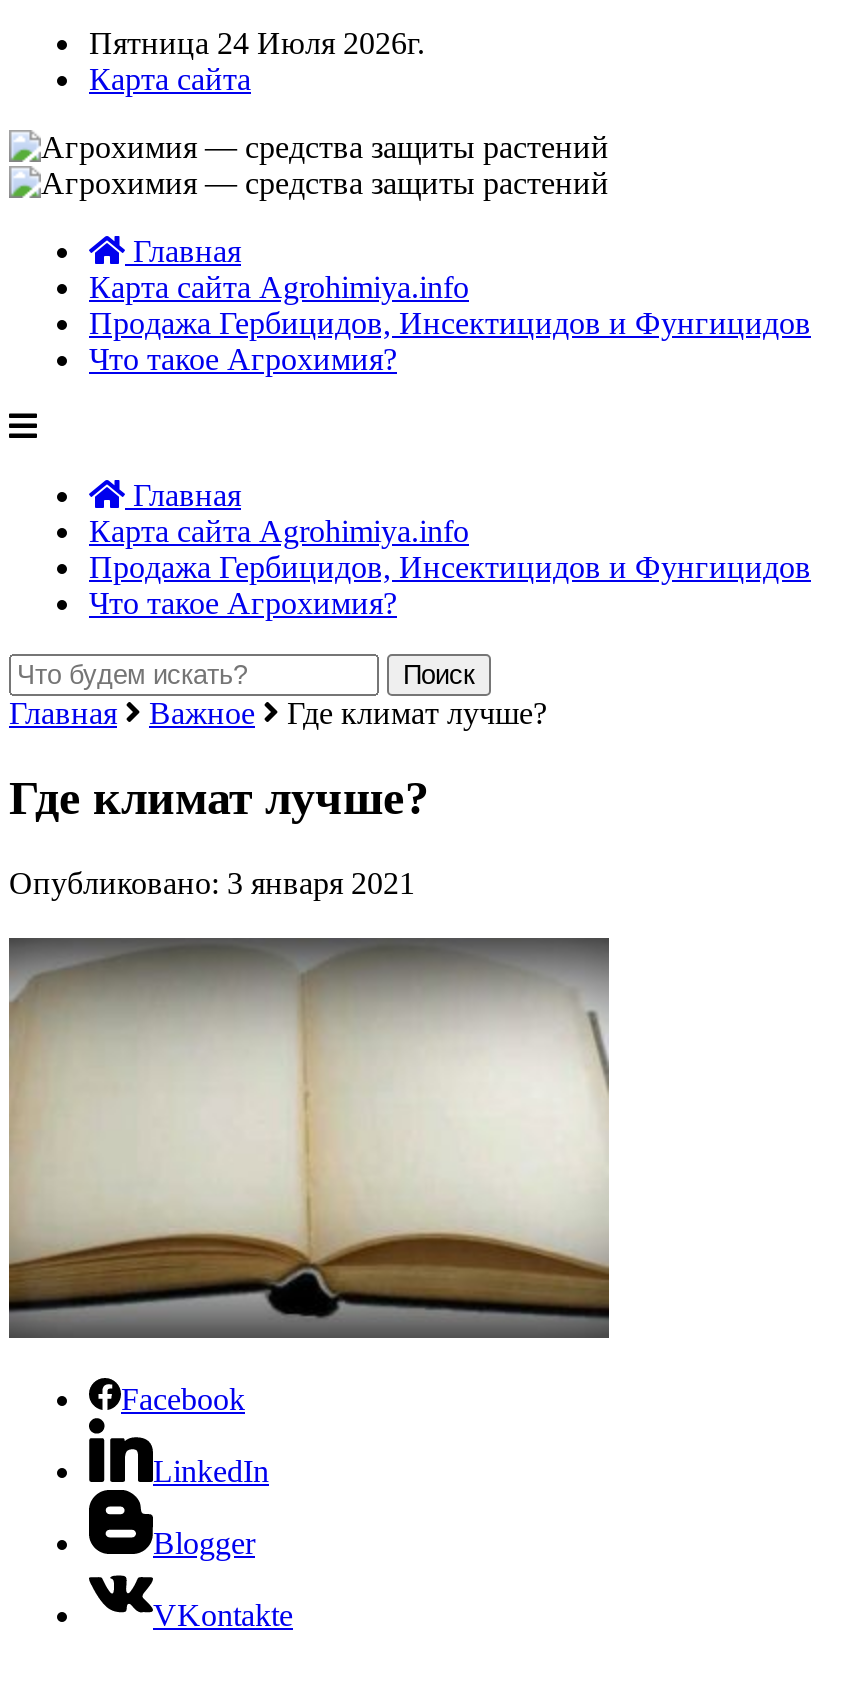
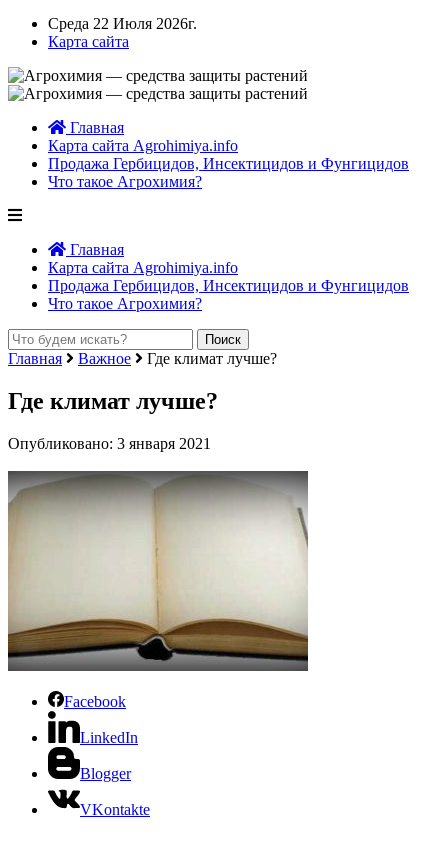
[89,26,425,60] Пятница 24 Июля 2026г. -> [48,15,197,32] Среда 22 Июля 2026г.

